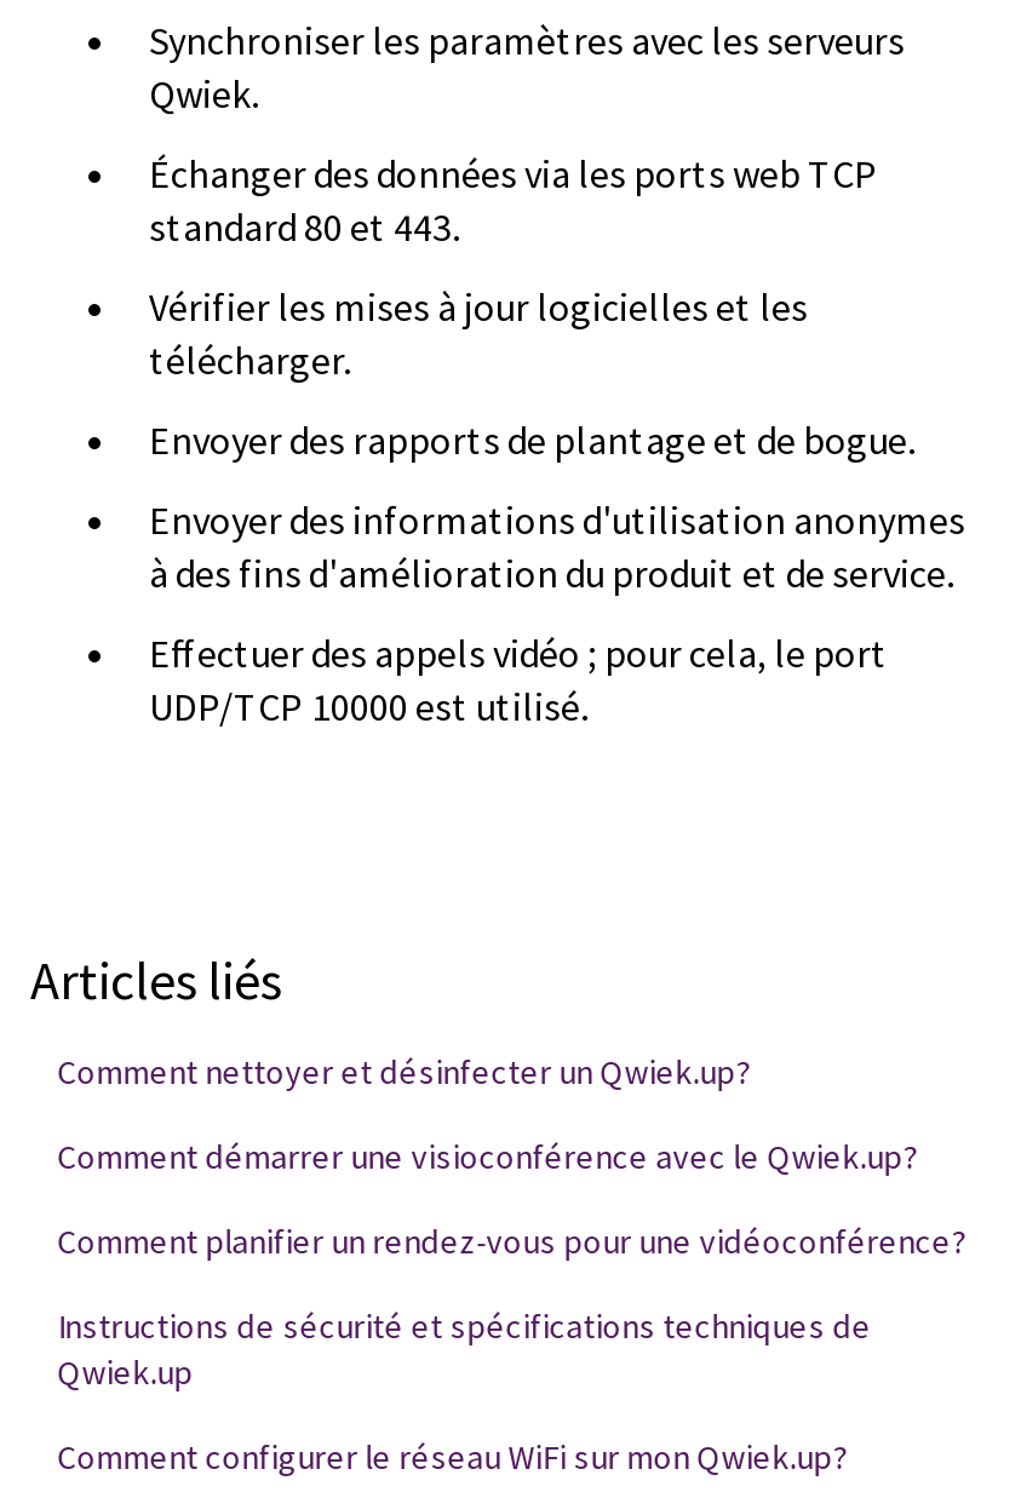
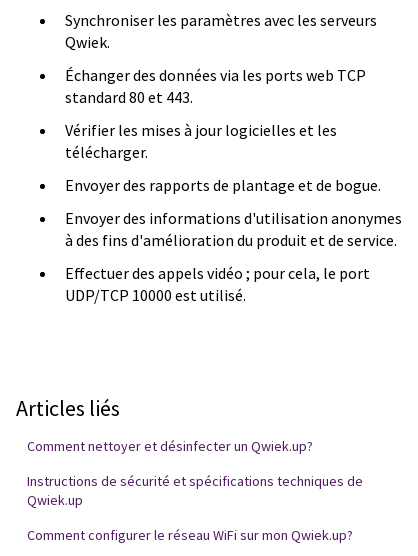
[57,1136,966,1264] Comment démarrer une visioconférence avec le Qwiek.up? | Comment planifier un rendez-vous pour une vidéoconférence? -> none

